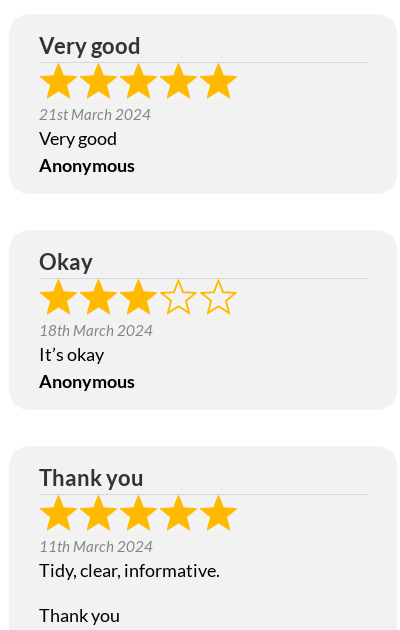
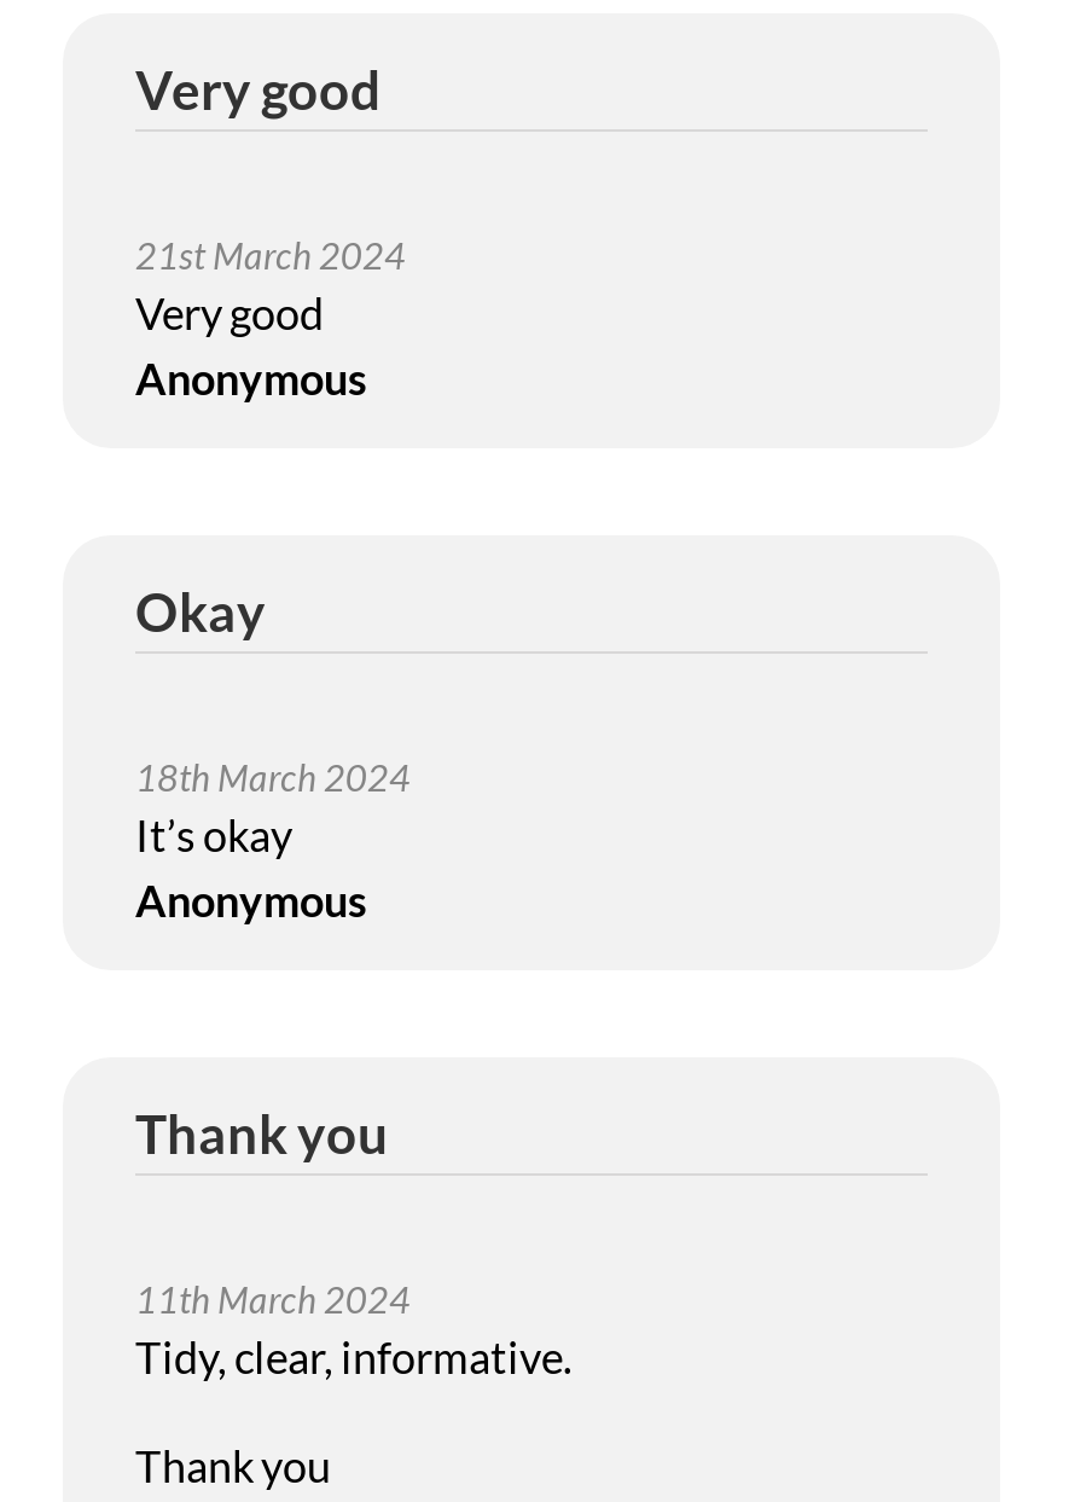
[39,62,238,103] [image] -> none
[39,278,238,319] [image] -> none
[39,494,238,535] [image] -> none

